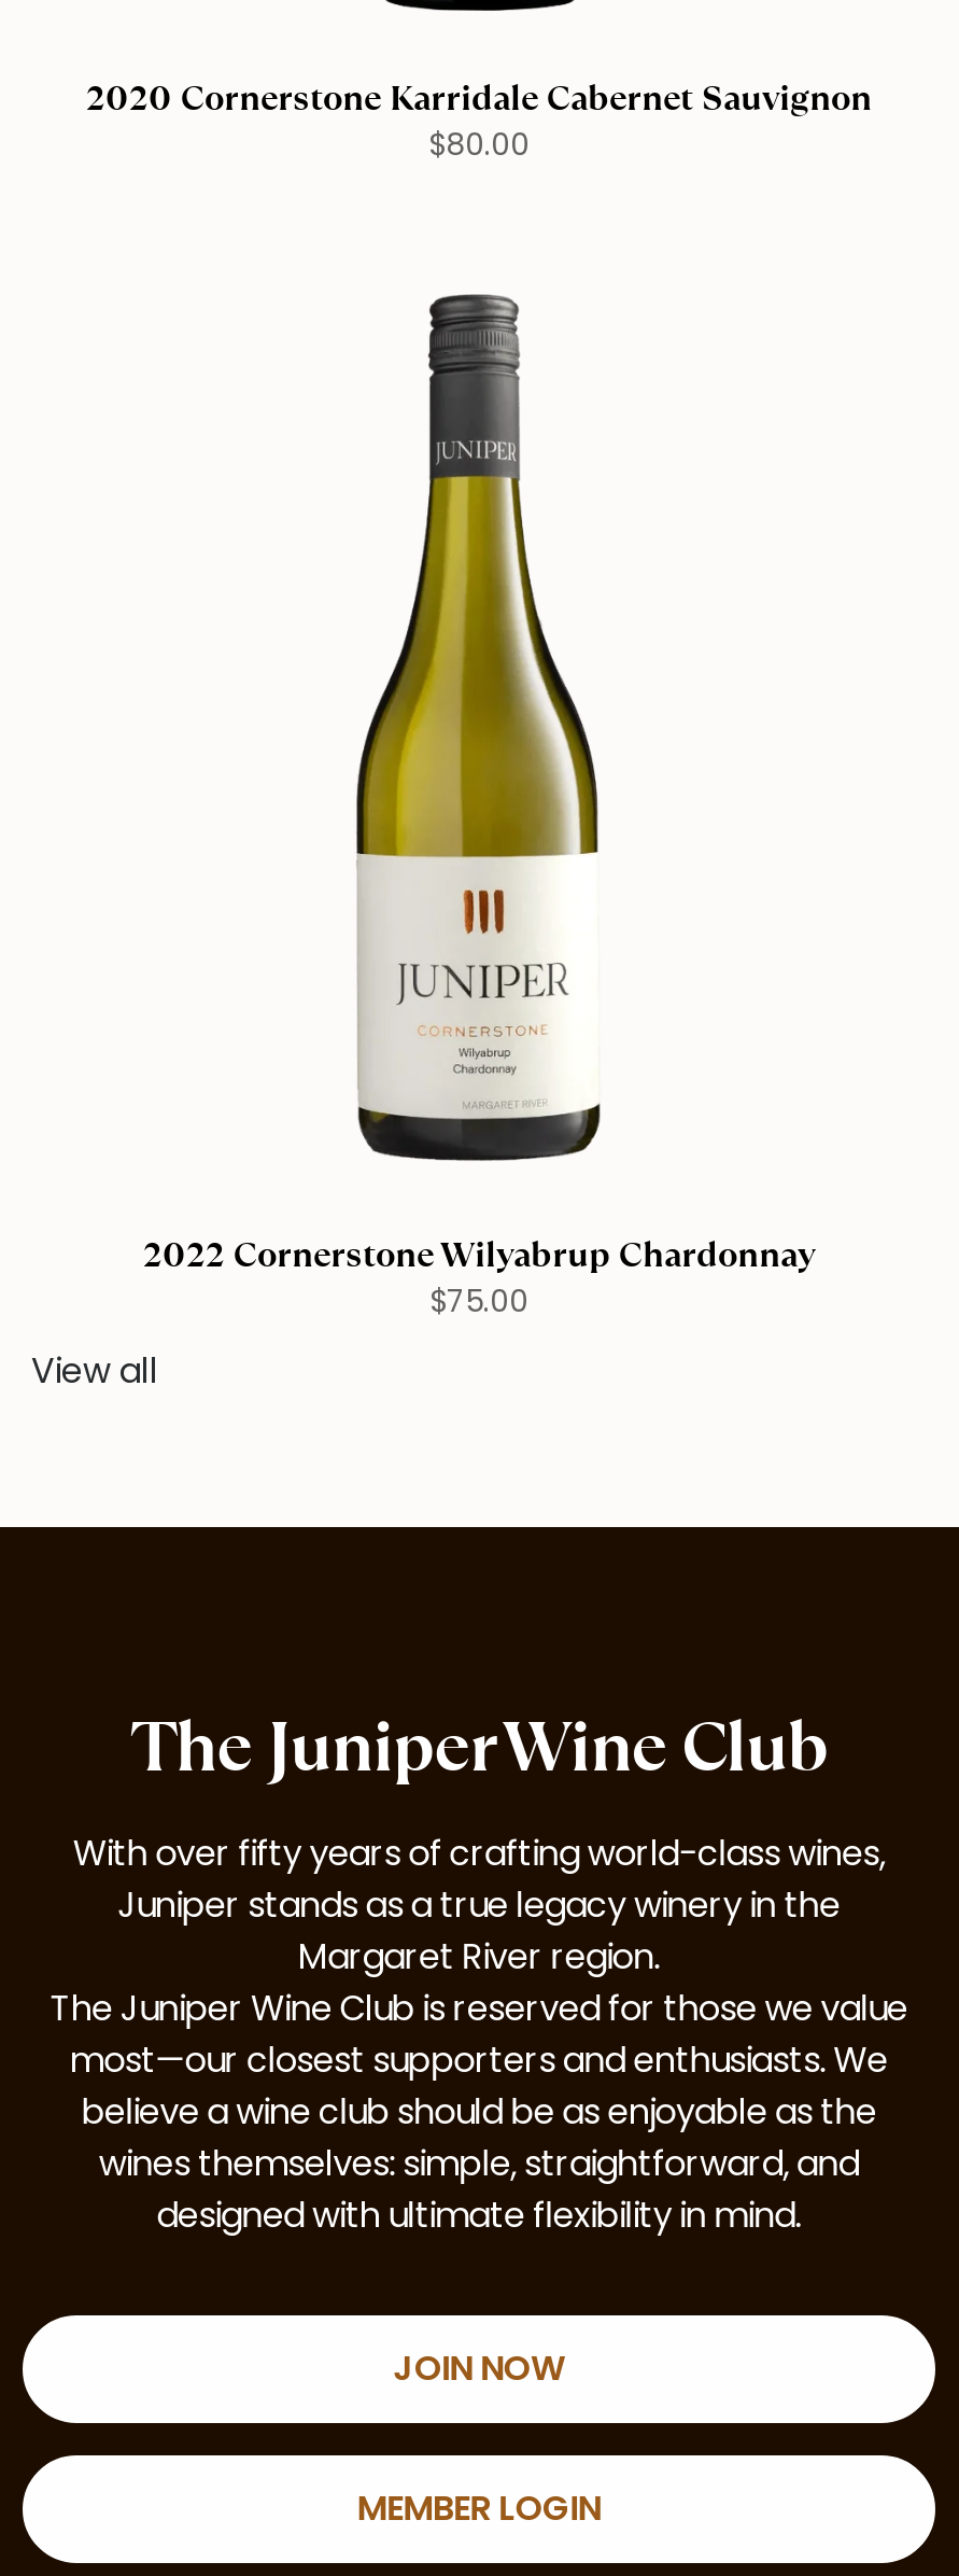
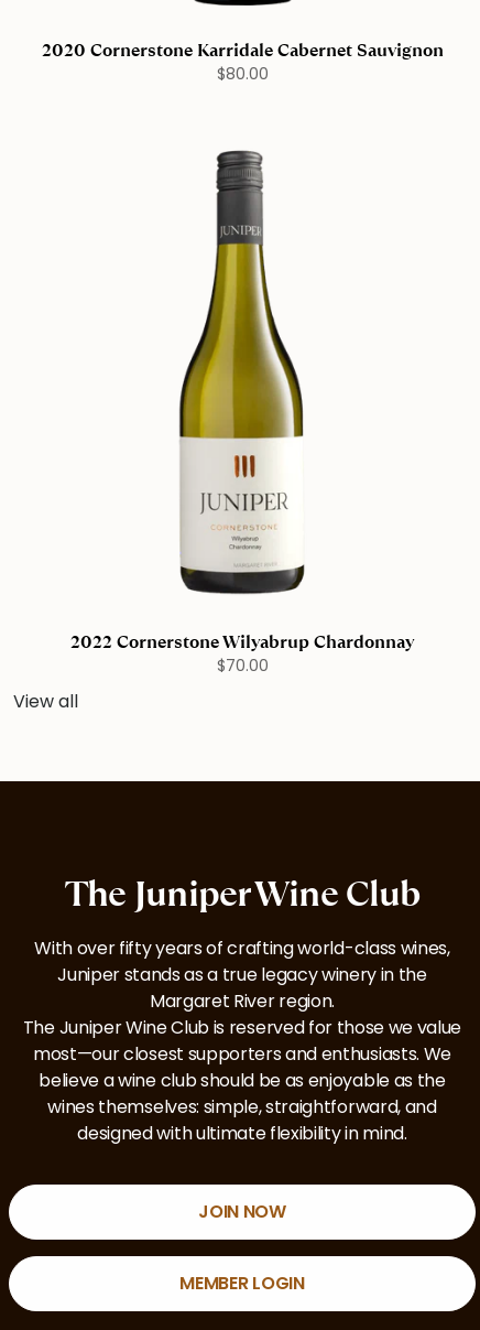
[429,1279,528,1322] $75.00 -> [216,655,268,677] $70.00

